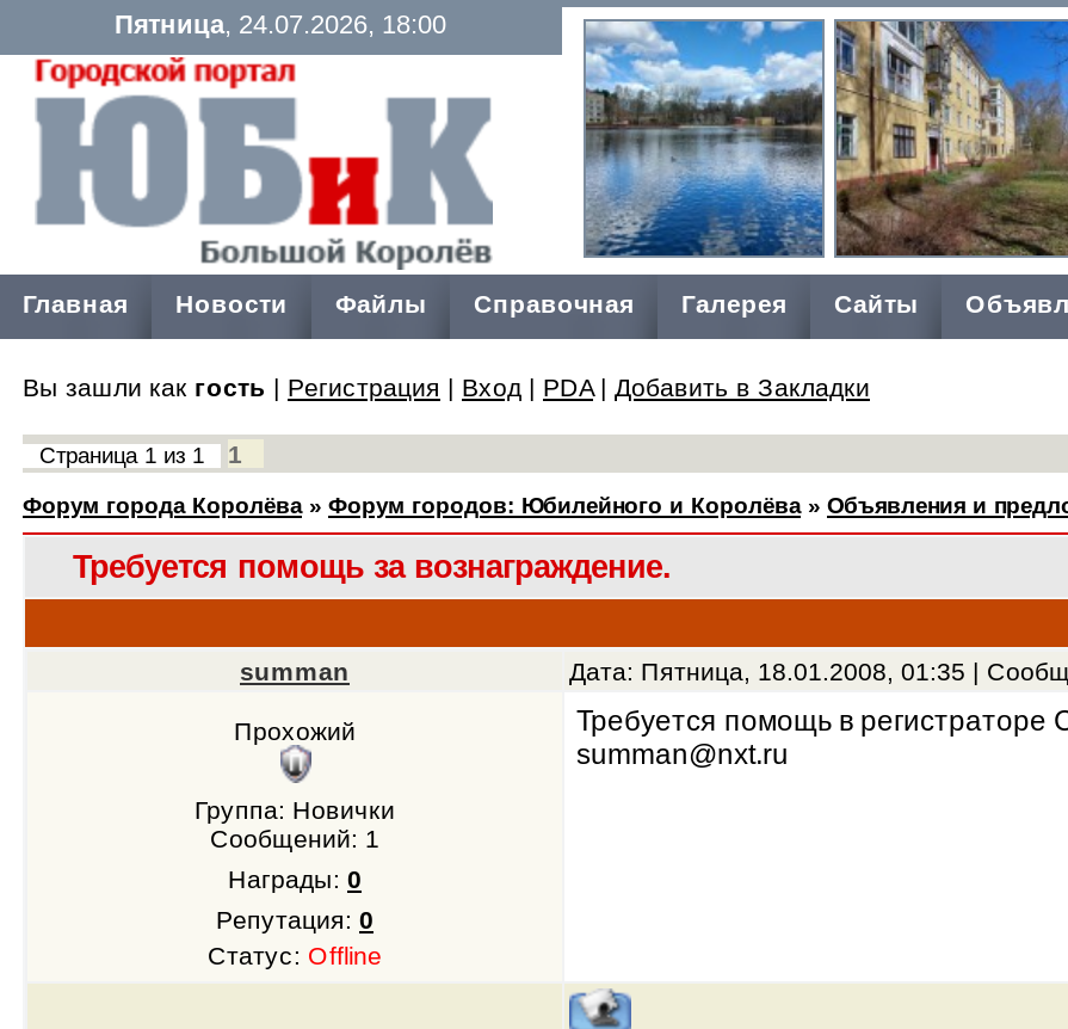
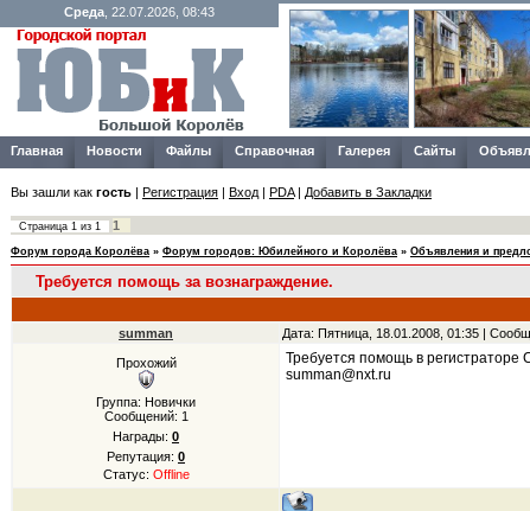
[115,10,446,38] Пятница, 24.07.2026, 18:00 -> [63,5,214,19] Среда, 22.07.2026, 08:43

